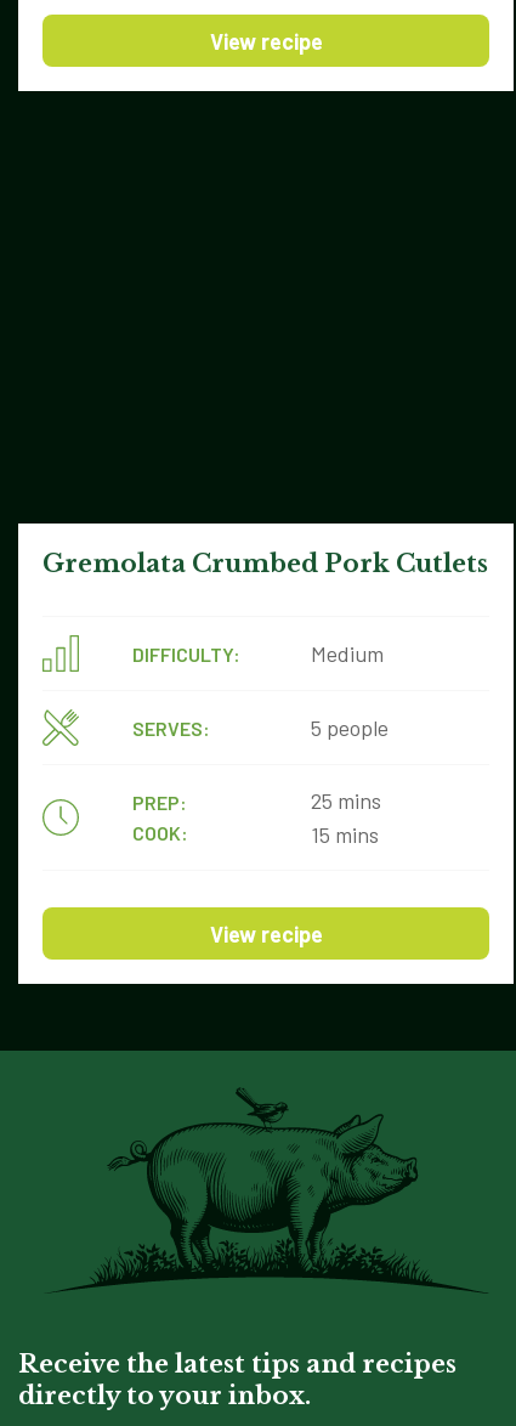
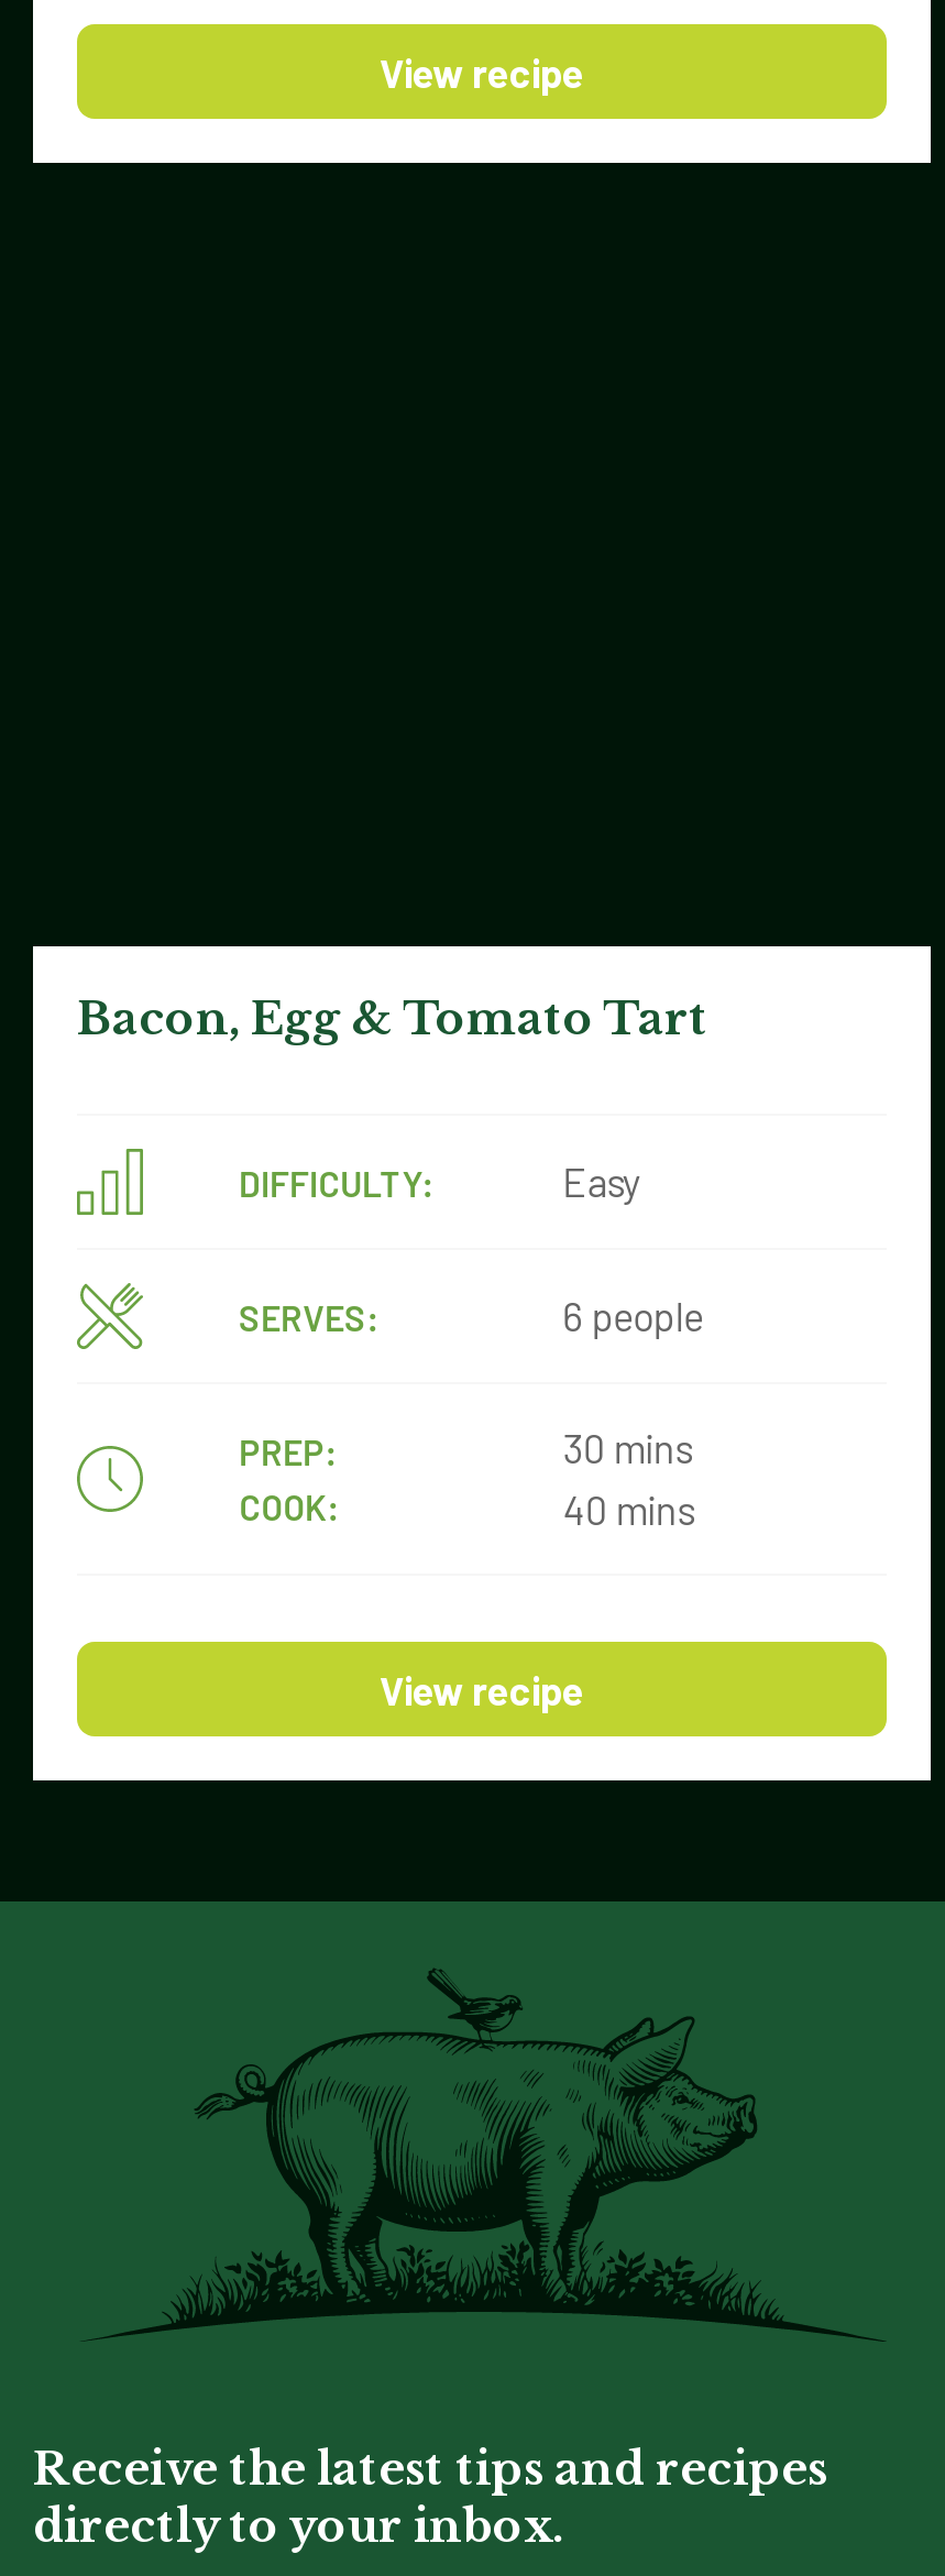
[42,549,488,578] Gremolata Crumbed Pork Cutlets -> [77,993,708,1045] Bacon, Egg & Tomato Tart
[311,640,383,667] Medium -> [563,1158,640,1206] Easy
[311,714,388,741] 5 people -> [563,1292,704,1340] 6 people
[311,787,381,814] 25 mins -> [563,1424,693,1472] 30 mins
[311,821,379,848] 15 mins -> [563,1486,695,1534] 40 mins

